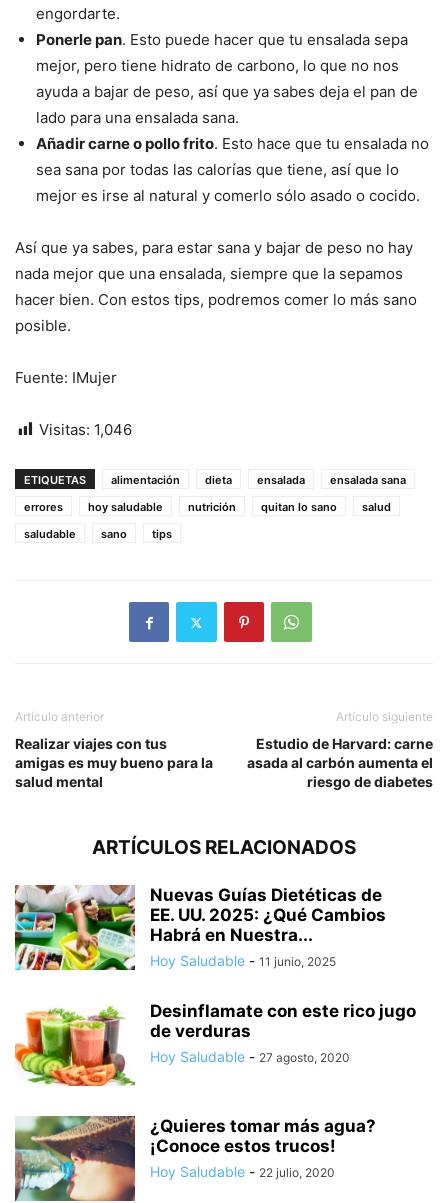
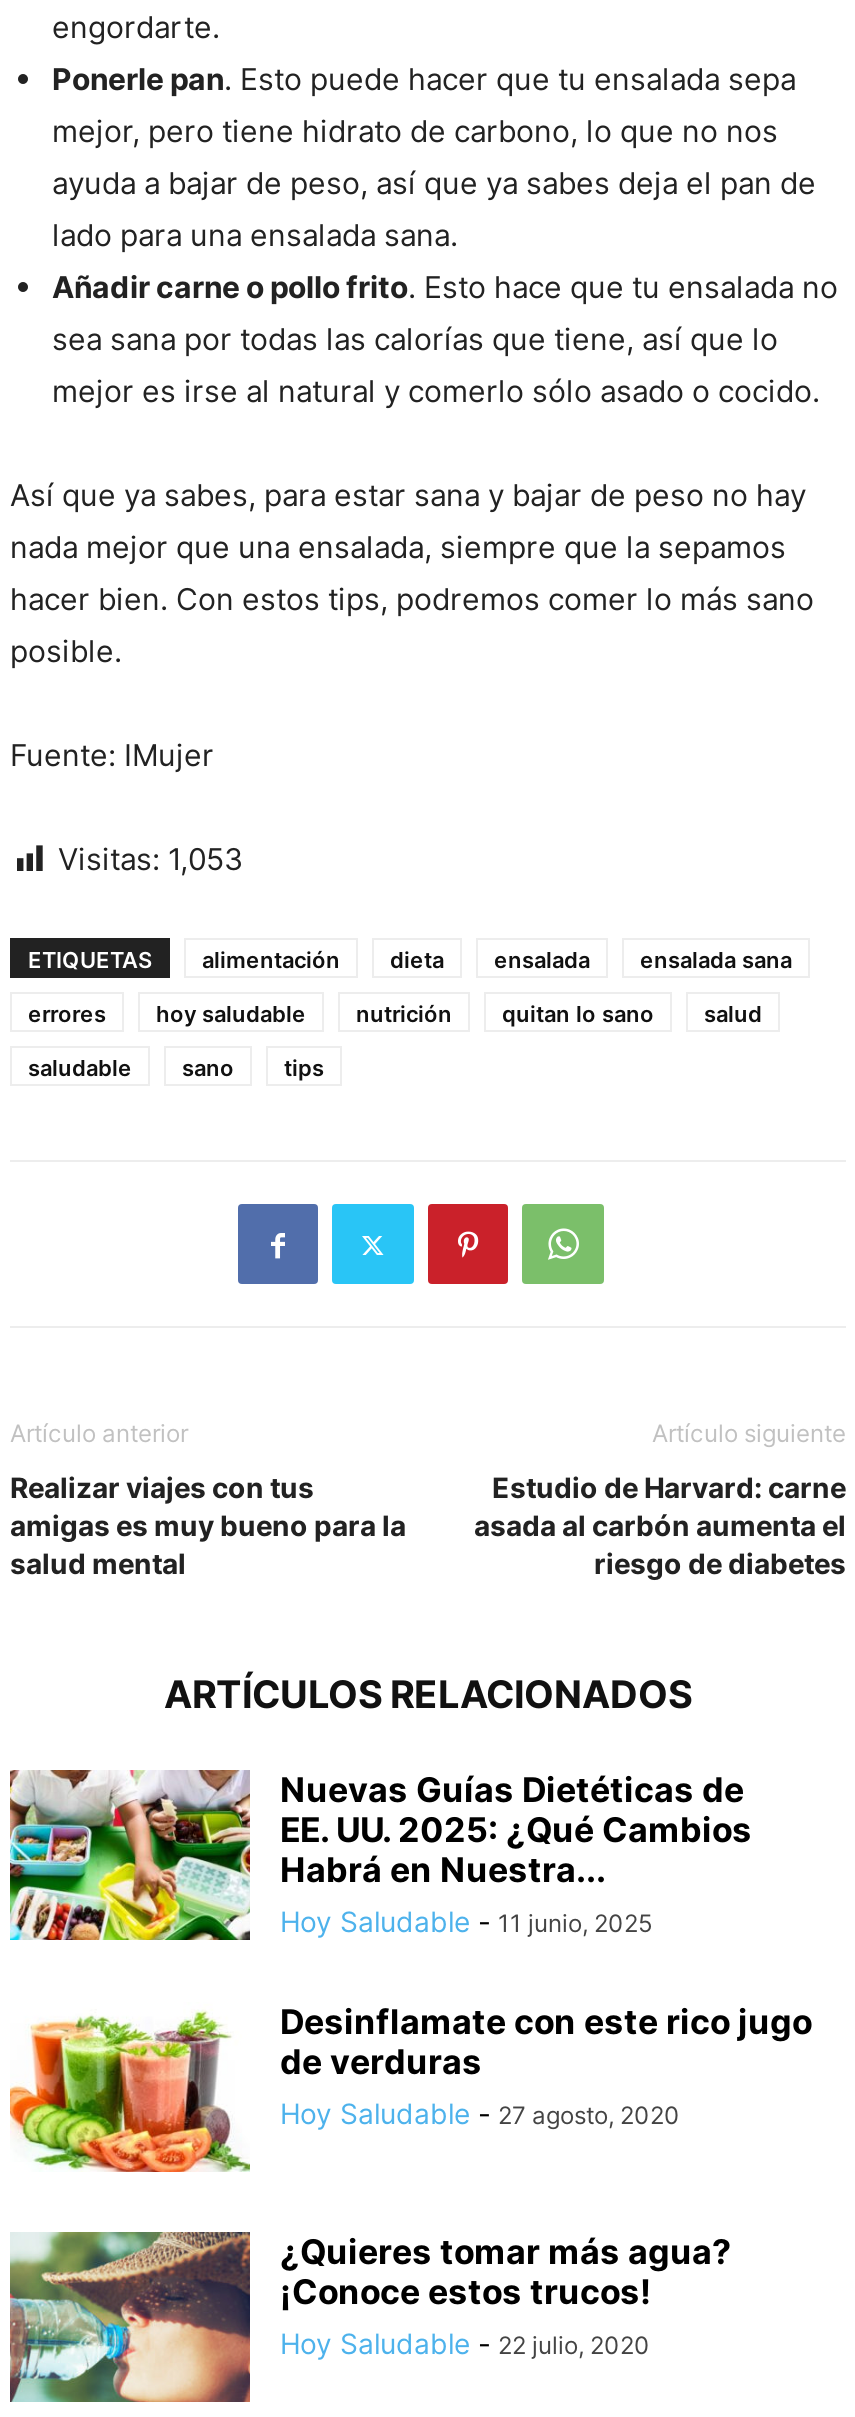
[39,420,132,439] Visitas: 1,046 -> [58,840,244,878] Visitas: 1,053

